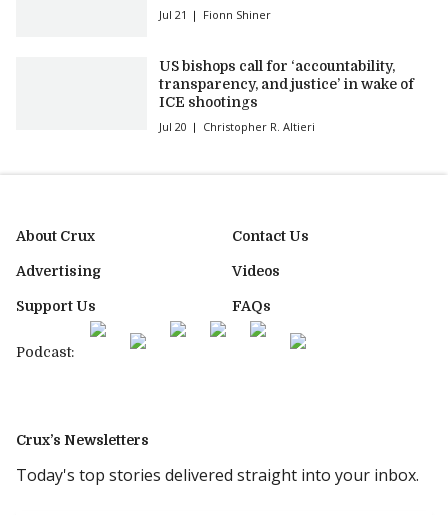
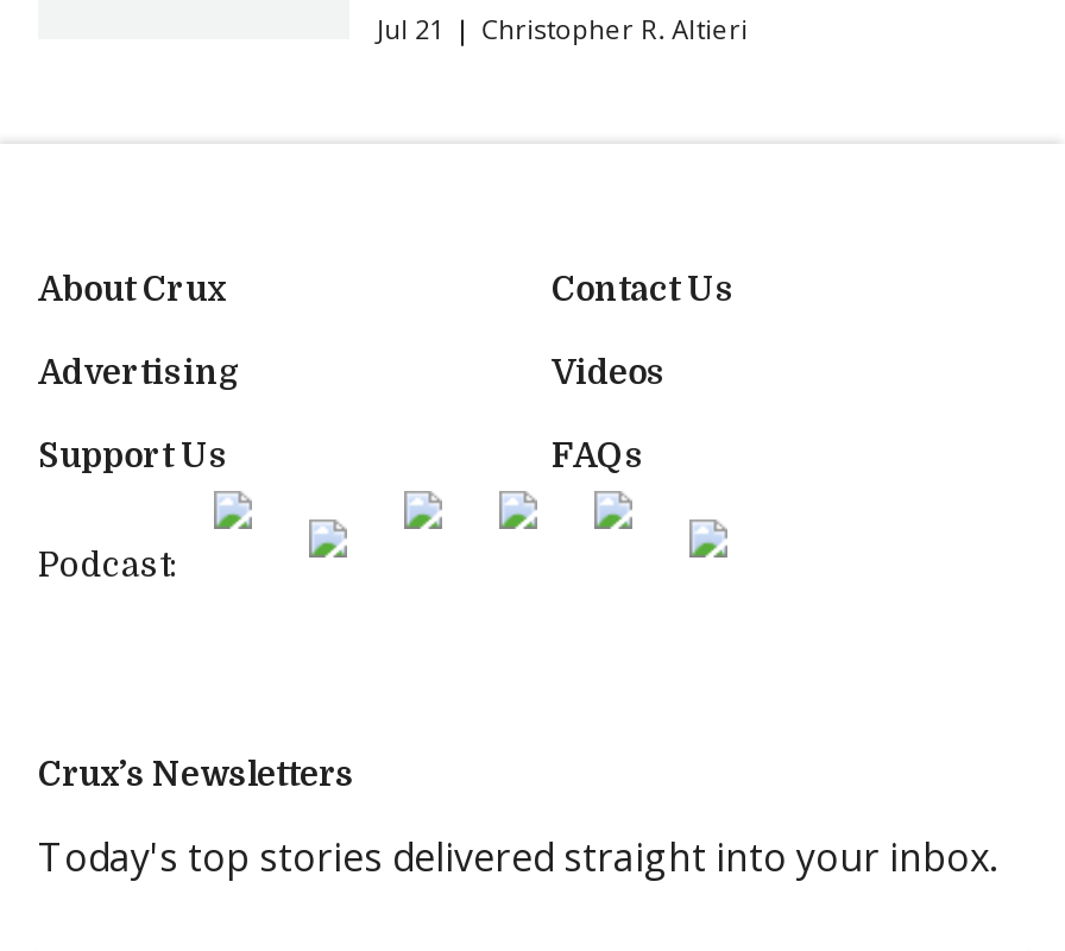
[159,7,414,134] Fionn Shiner | US bishops call for ‘accountability, | transparency, and justice’ in wake of | ICE shootings | Jul 20 -> none

